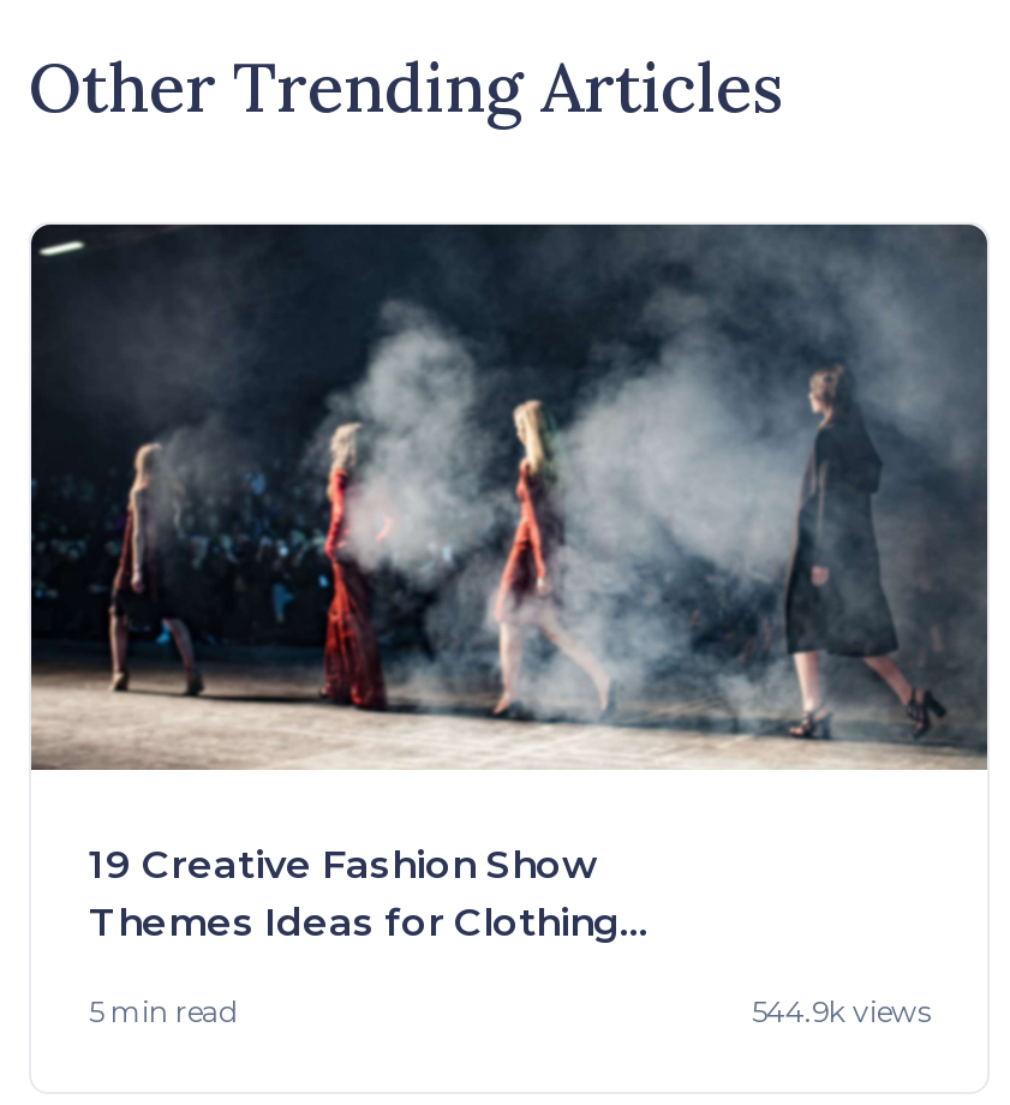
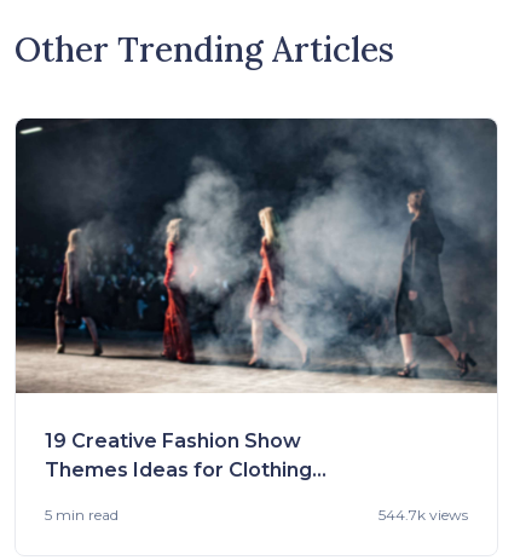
[752,993,930,1029] 544.9k views -> [379,506,468,524] 544.7k views

